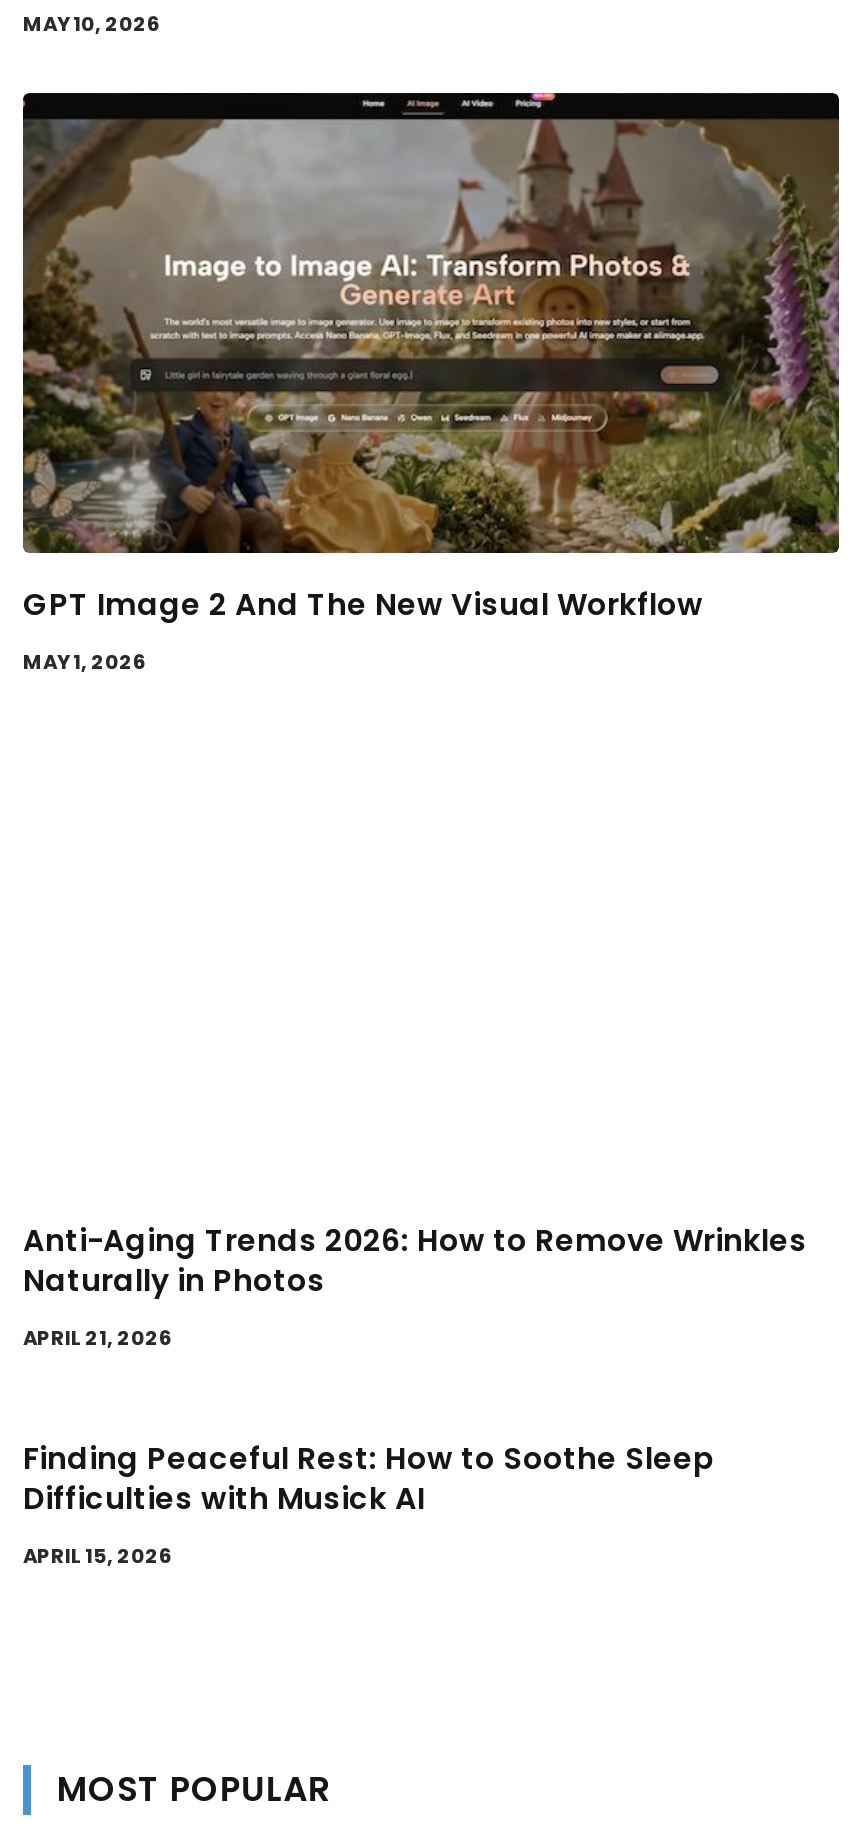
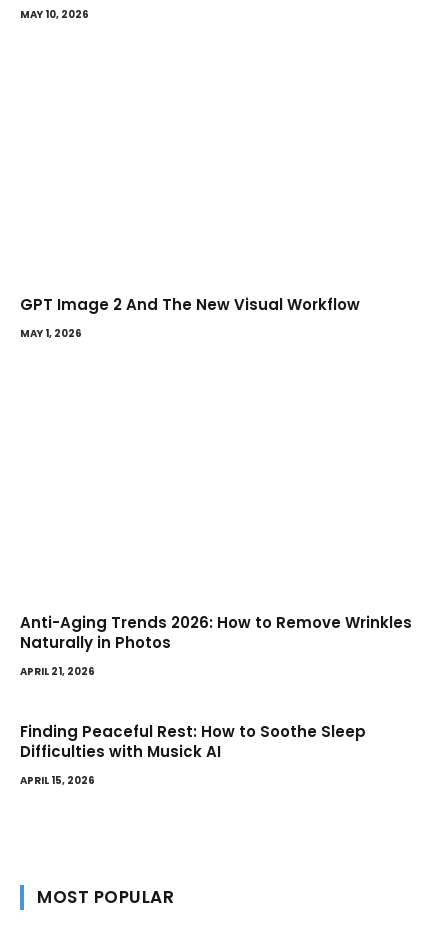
[21,91,841,555] [image] -> none

